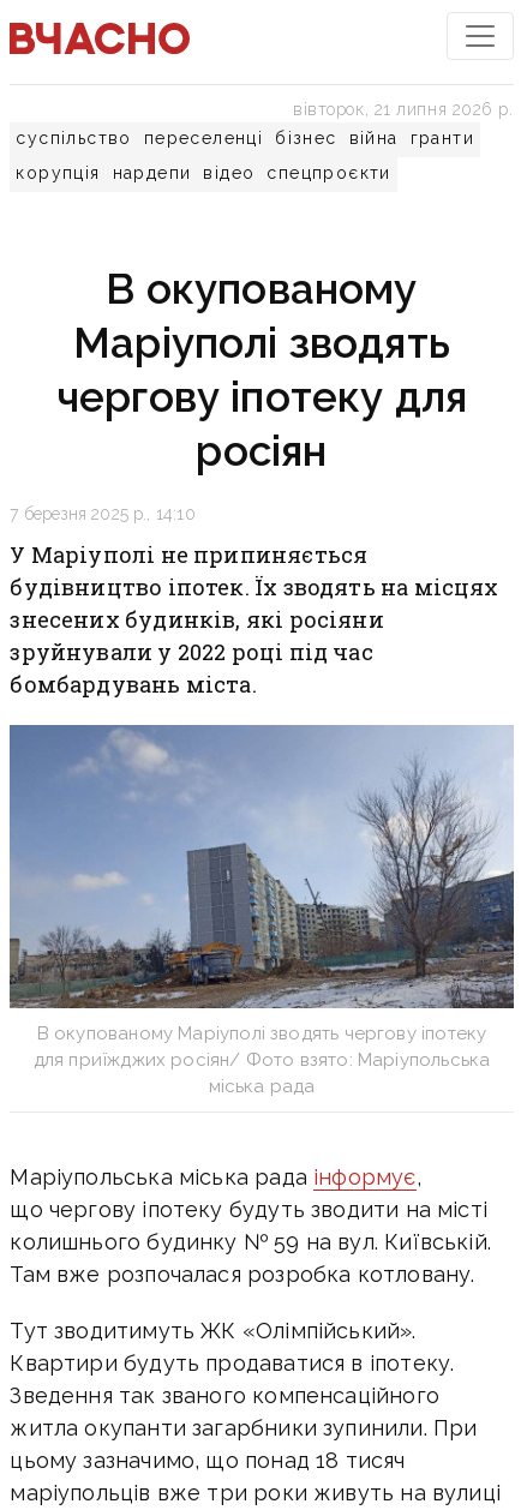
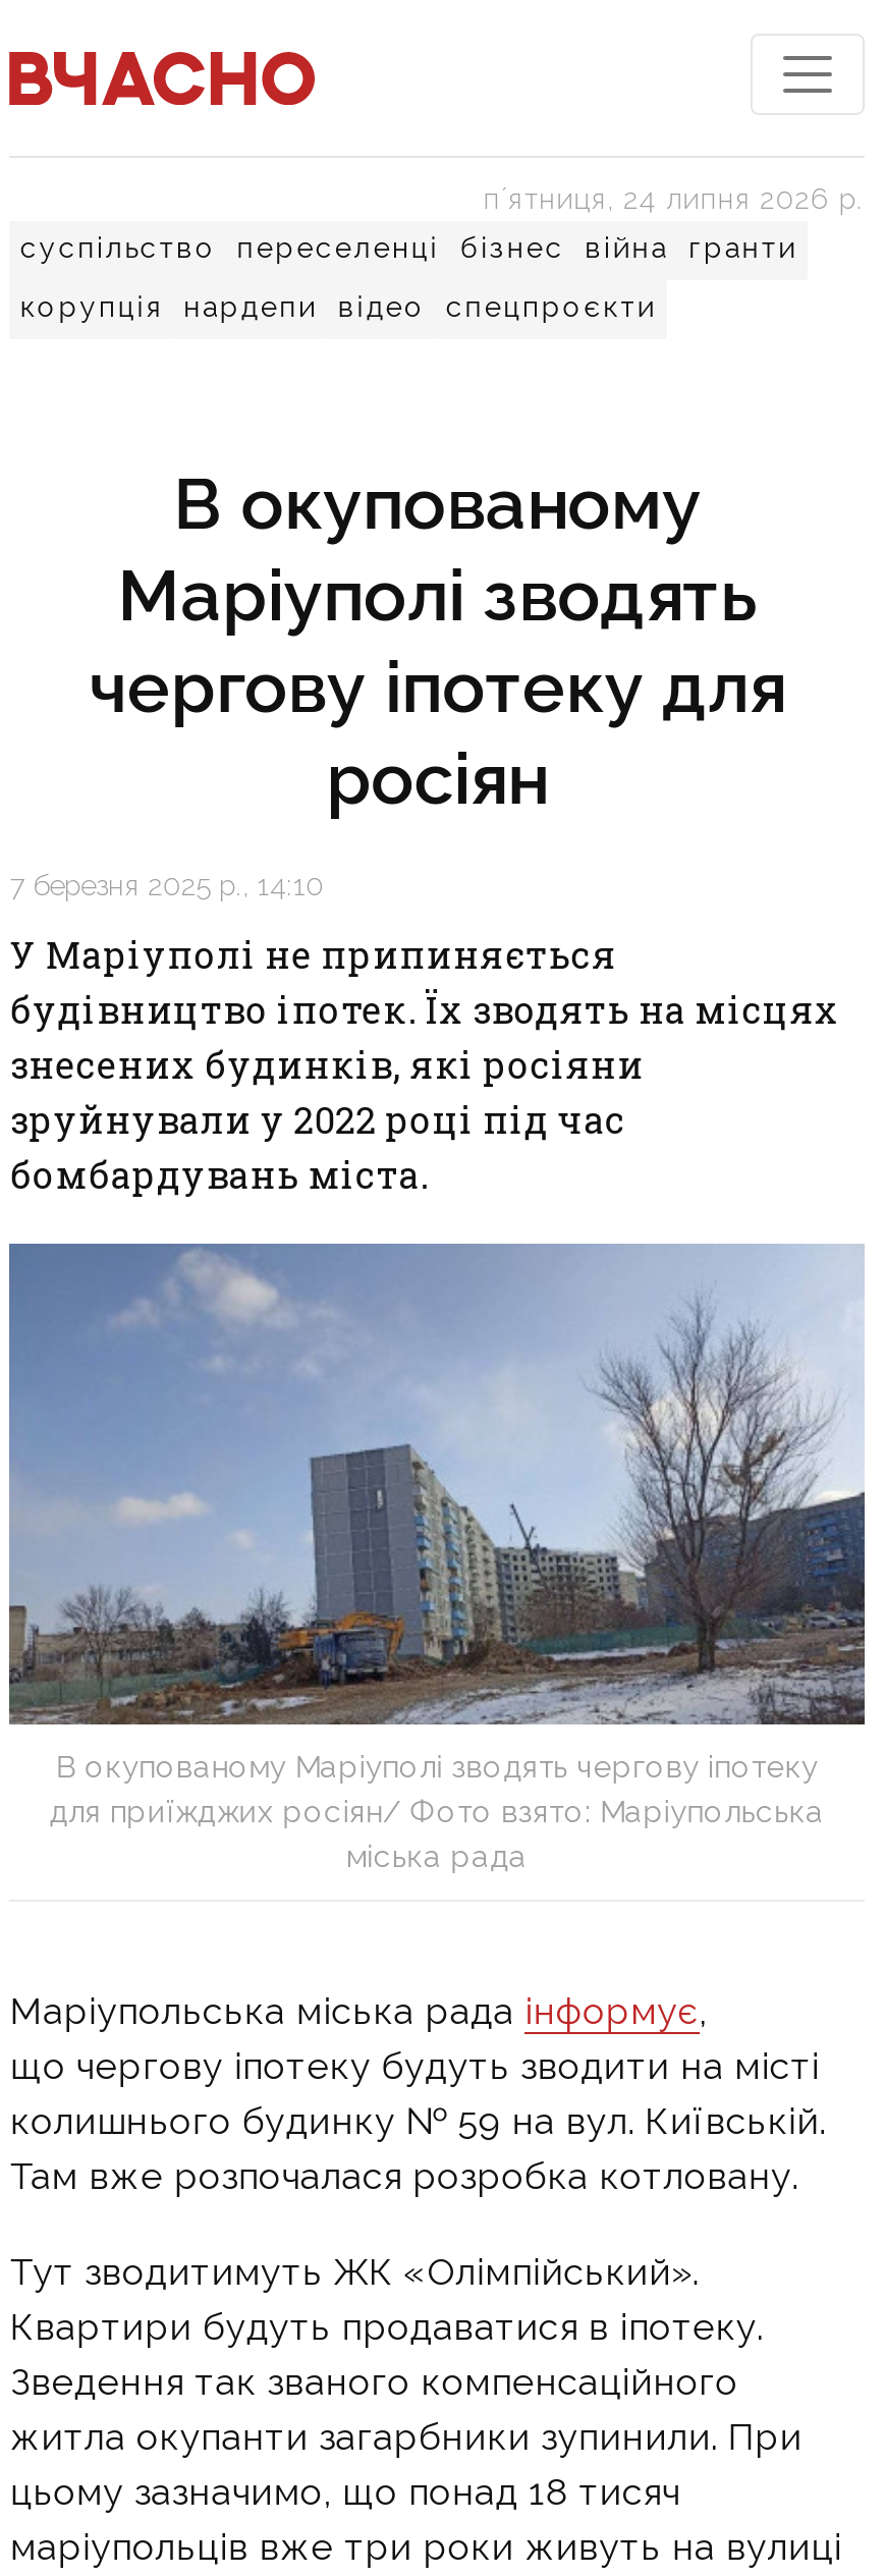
[293,100,513,119] вівторок, 21 липня 2026 р. -> [484,182,864,215] пʼятниця, 24 липня 2026 р.

